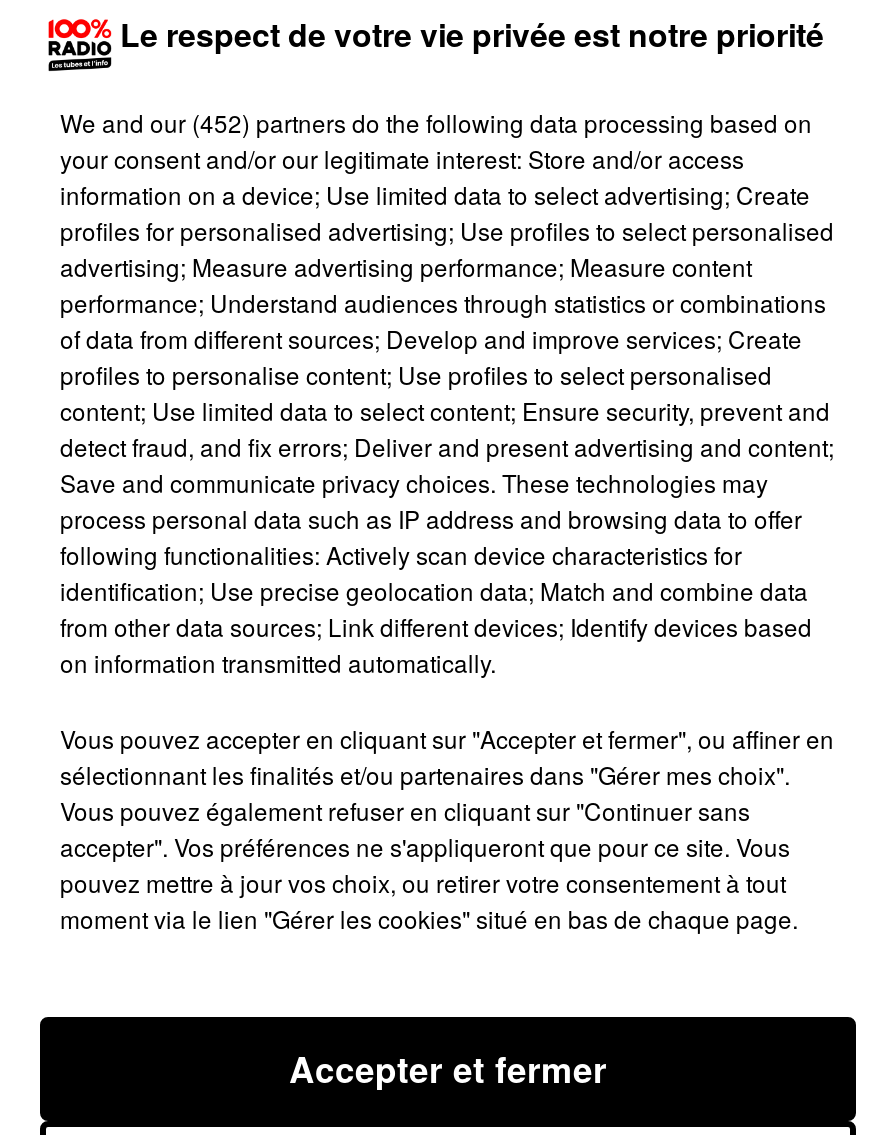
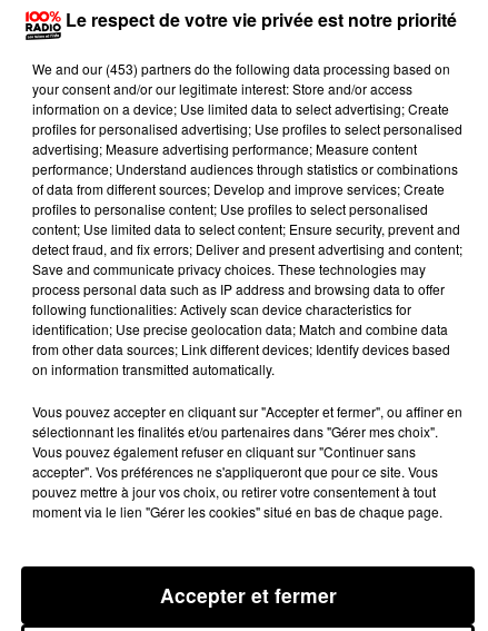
[60,105,812,139] We and our (452) partners do the following data processing based on -> [32,59,450,78] We and our (453) partners do the following data processing based on

